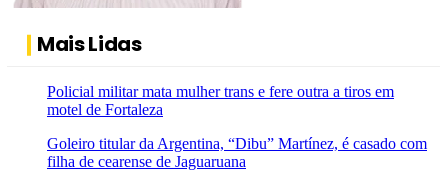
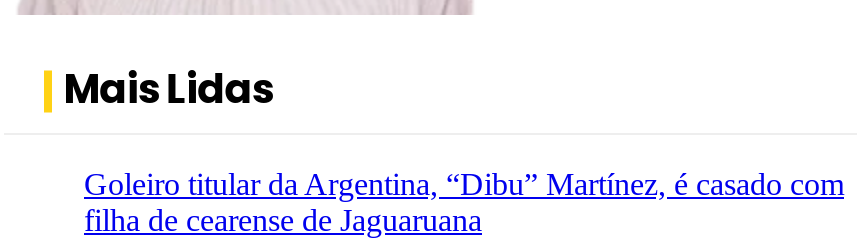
[47,83,394,118] Policial militar mata mulher trans e fere outra a tiros em | motel de Fortaleza -> none

